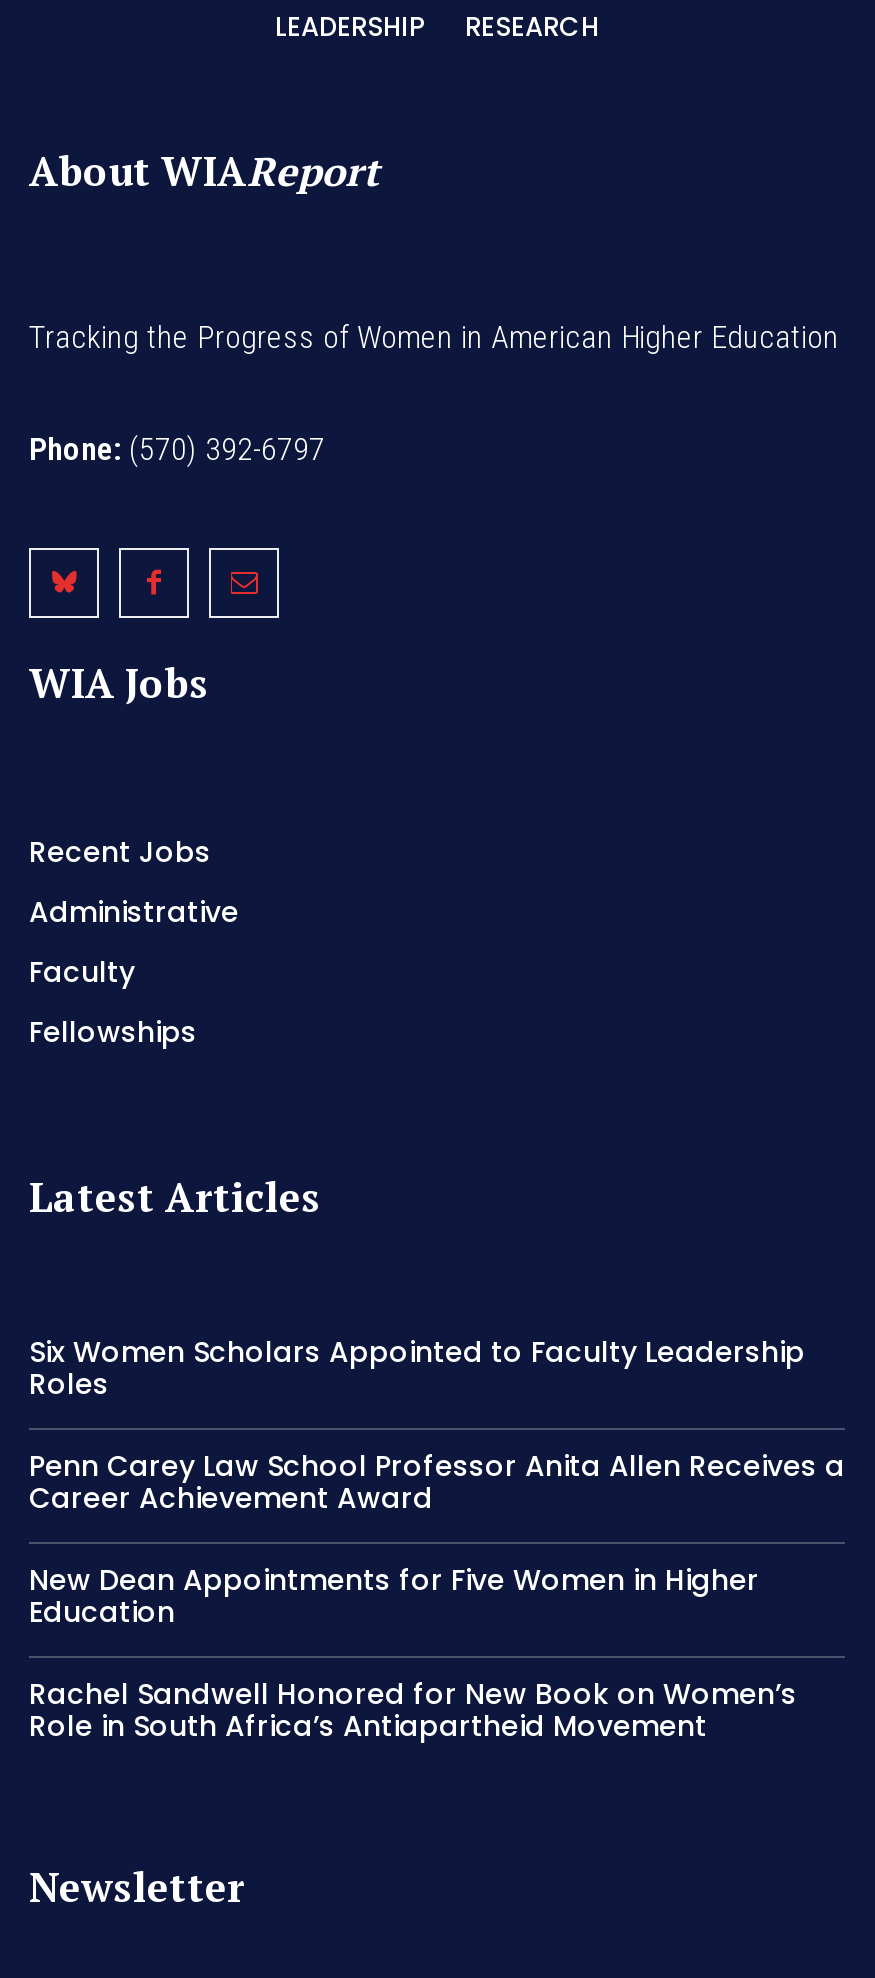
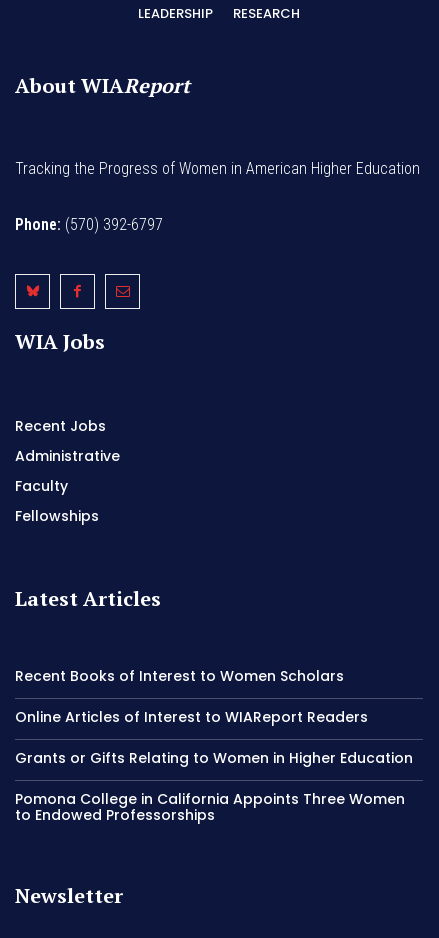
[29,1333,805,1405] Six Women Scholars Appointed to Faculty Leadership | Roles -> [15,666,344,686] Recent Books of Interest to Women Scholars
[29,1447,845,1519] Penn Carey Law School Professor Anita Allen Receives a | Career Achievement Award -> [15,707,368,727] Online Articles of Interest to WIAReport Readers
[29,1561,759,1633] New Dean Appointments for Five Women in Higher | Education -> [15,748,413,768] Grants or Gifts Relating to Women in Higher Education
[29,1675,797,1747] Rachel Sandwell Honored for New Book on Women’s | Role in South Africa’s Antiapartheid Movement -> [15,789,405,825] Pomona College in California Appoints Three Women | to Endowed Professorships

